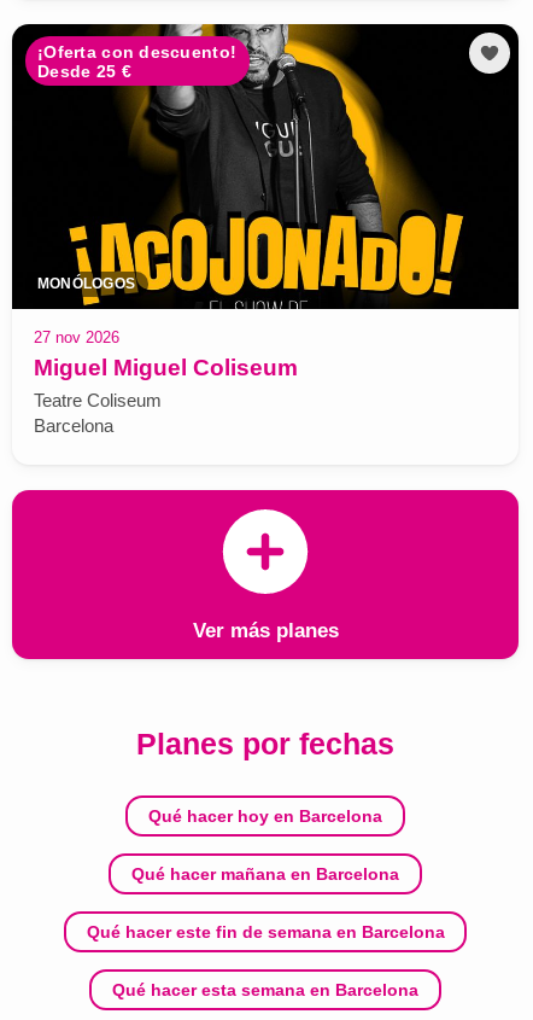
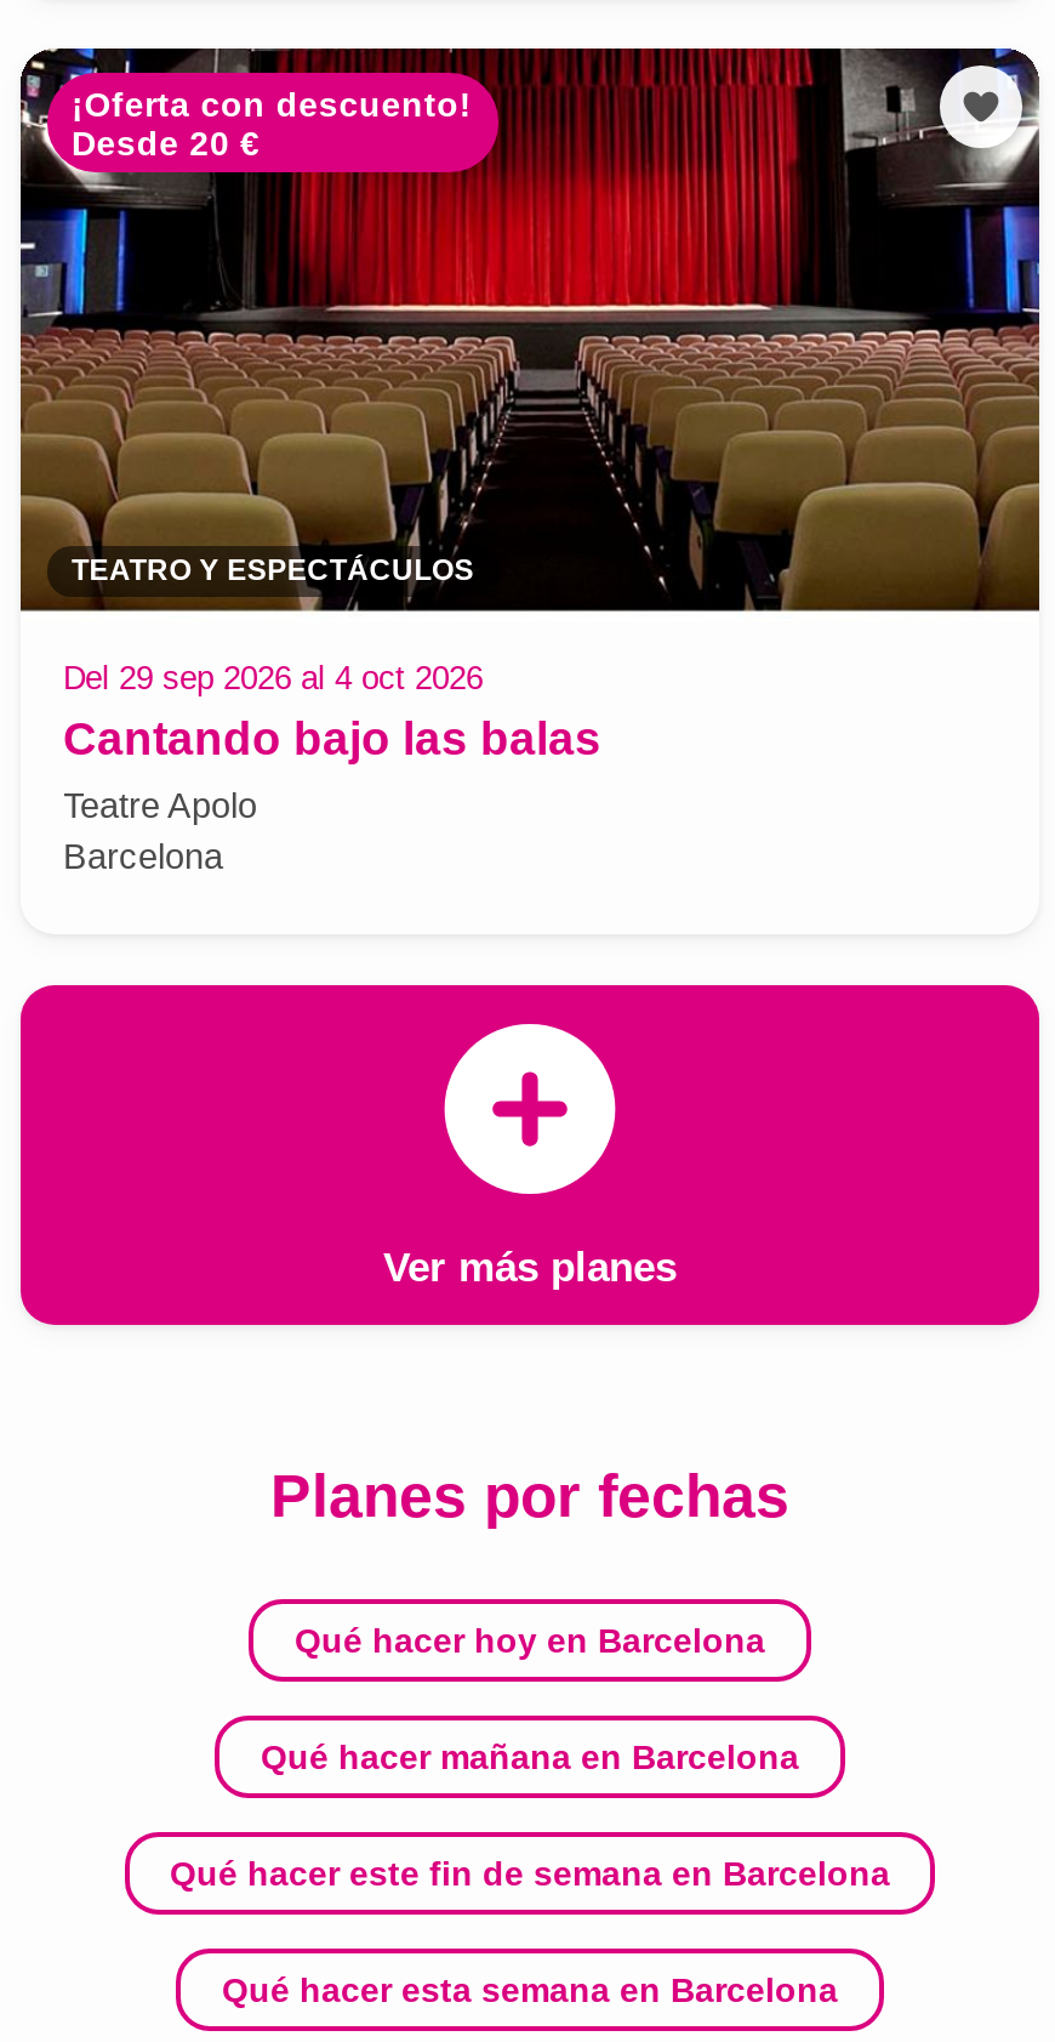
[11,23,520,310] [image] | Desde 25 € -> [18,46,1042,621] [image] | Desde 20 €
[37,275,135,292] MONÓLOGOS -> [72,554,474,588] TEATRO Y ESPECTÁCULOS
[33,329,297,410] 27 nov 2026 | Miguel Miguel Coliseum | Teatre Coliseum -> [63,661,601,825] Del 29 sep 2026 al 4 oct 2026 | Cantando bajo las balas | Teatre Apolo

